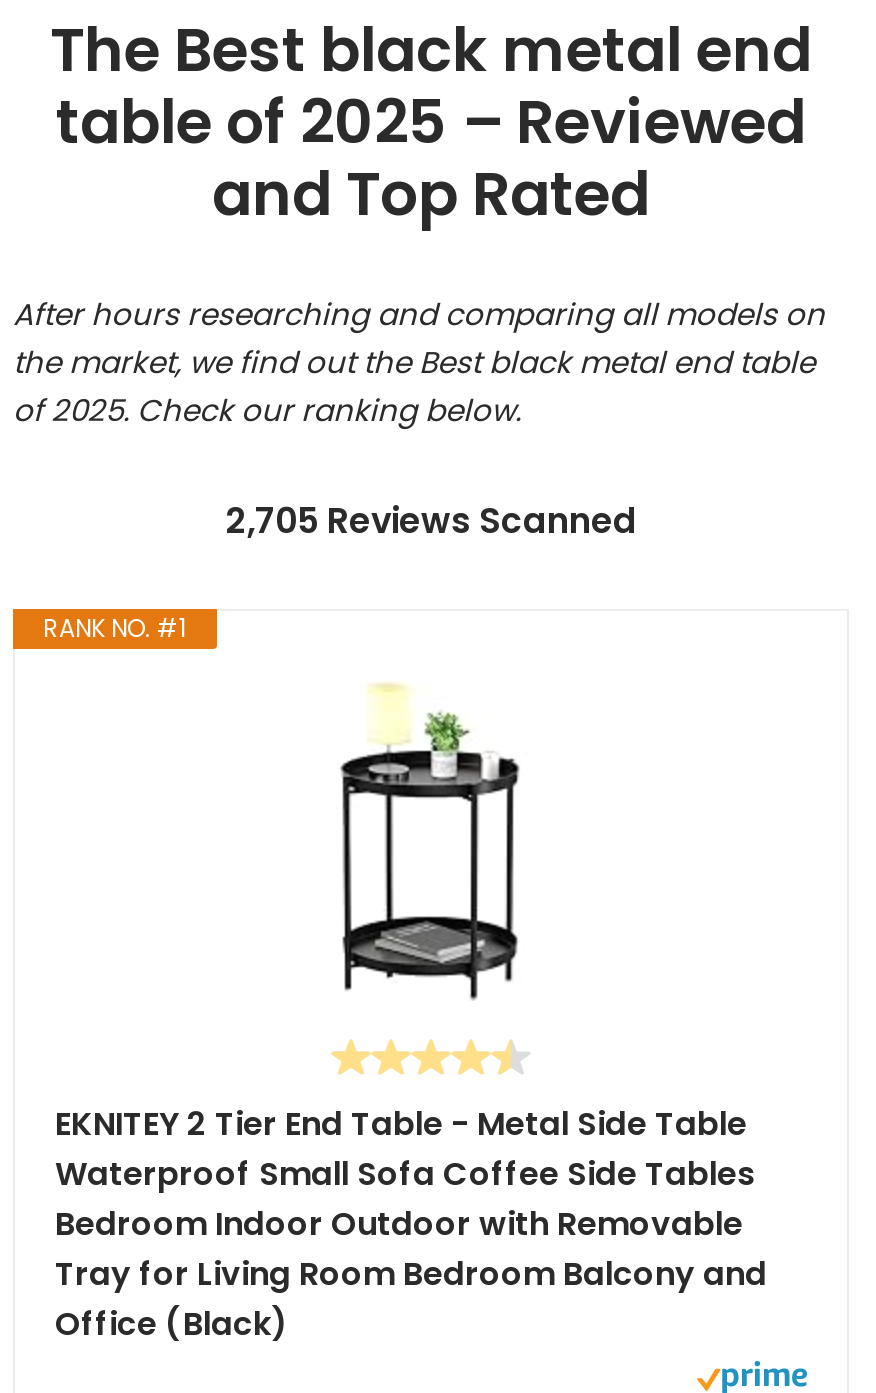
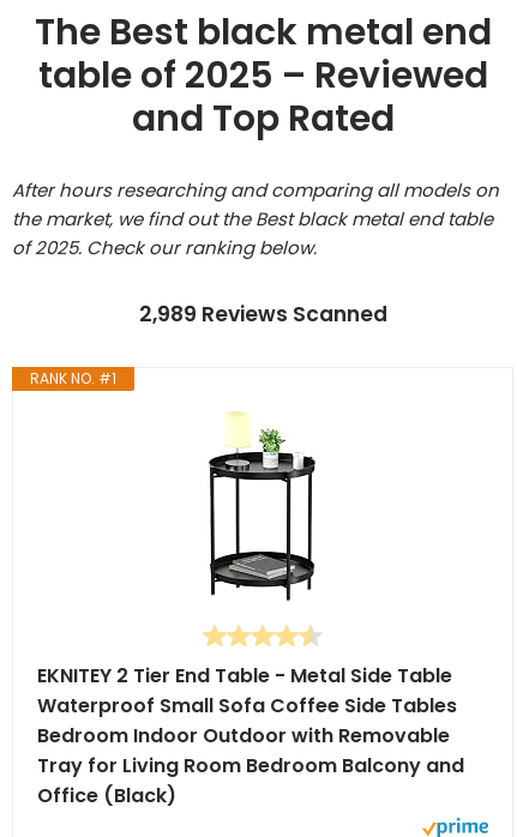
[225,497,637,545] 2,705 Reviews Scanned -> [139,300,387,329] 2,989 Reviews Scanned

